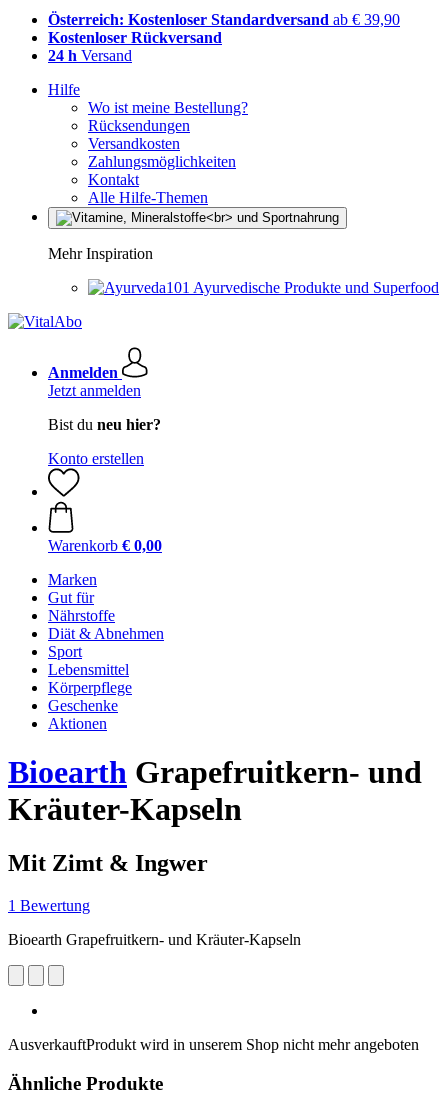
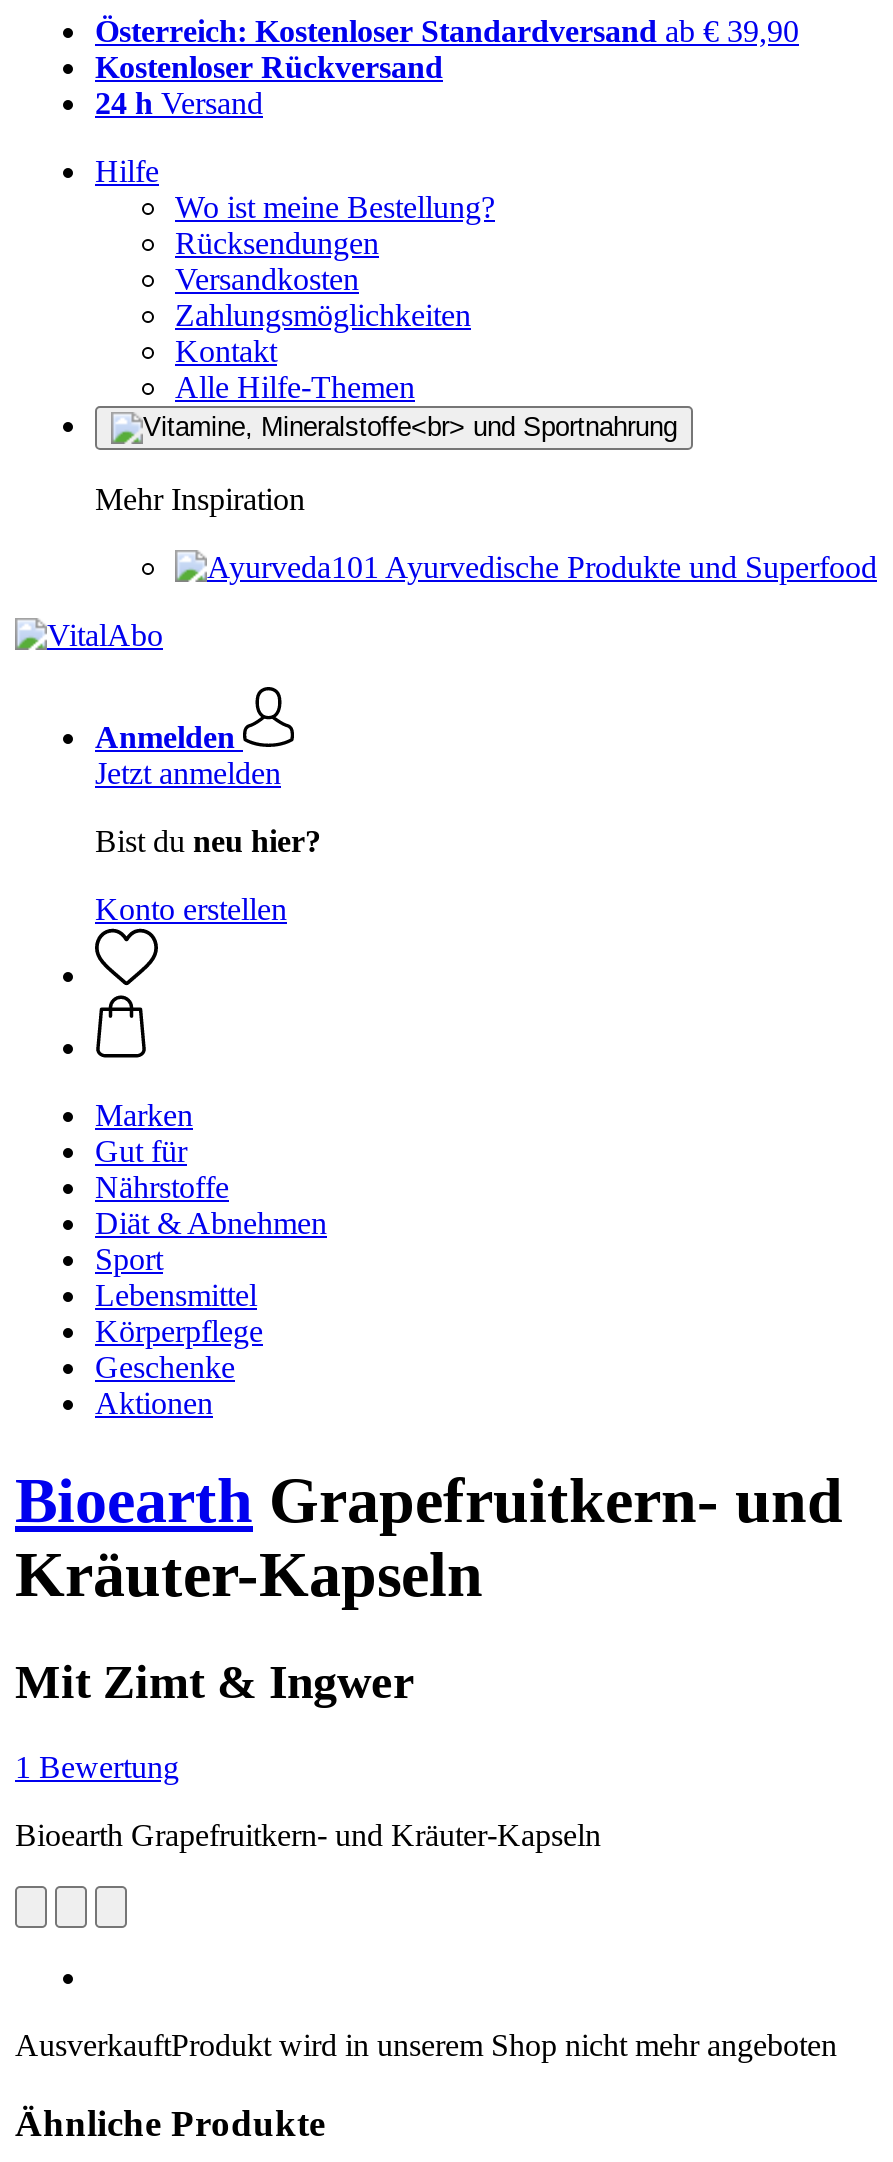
[48,537,162,554] Warenkorb € 0,00 -> none

